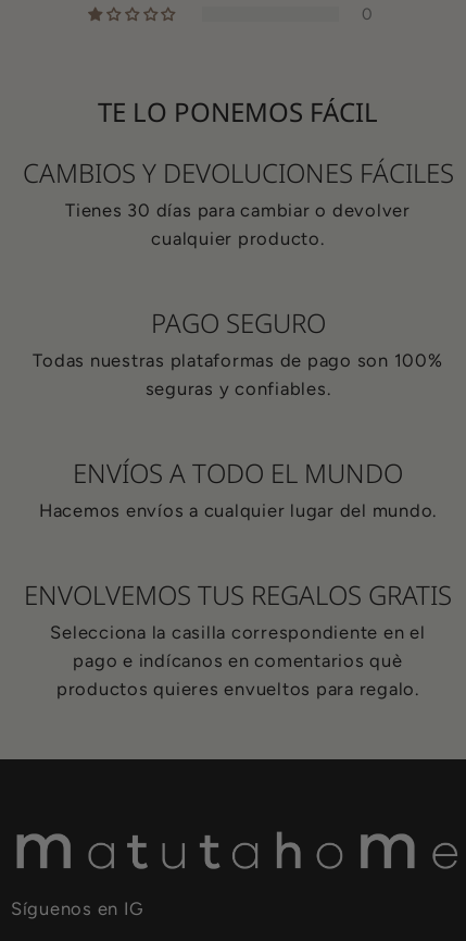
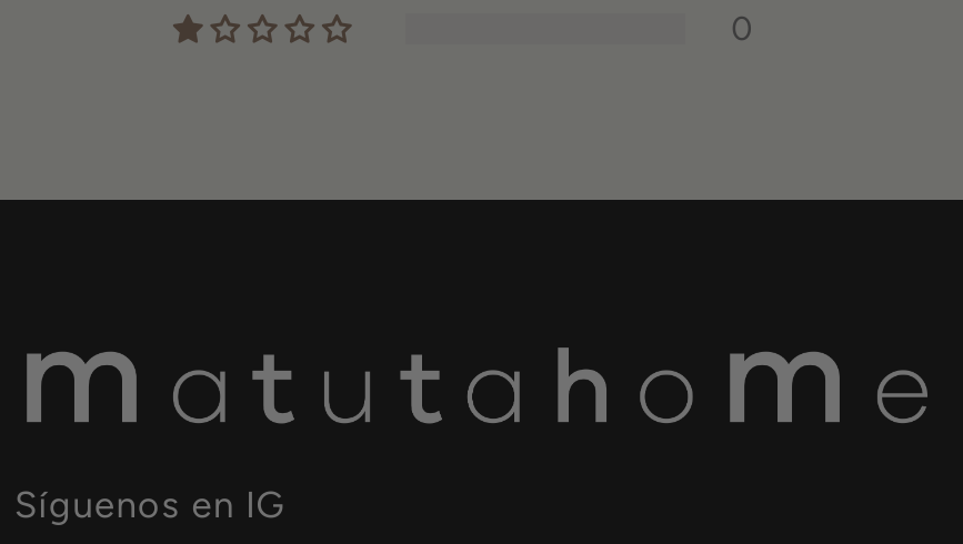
[22,94,454,700] TE LO PONEMOS FÁCIL | CAMBIOS Y DEVOLUCIONES FÁCILES | Tienes 30 días para cambiar o devolver | cualquier producto. | PAGO SEGURO | Todas nuestras plataformas de pago son 100% | seguras y confiables. | ENVÍOS A TODO EL MUNDO | Hacemos envíos a cualquier lugar del mundo. | ENVOLVEMOS TUS REGALOS GRATIS | Selecciona la casilla correspondiente en el | pago e indícanos en comentarios què | productos quieres envueltos para regalo. -> none

